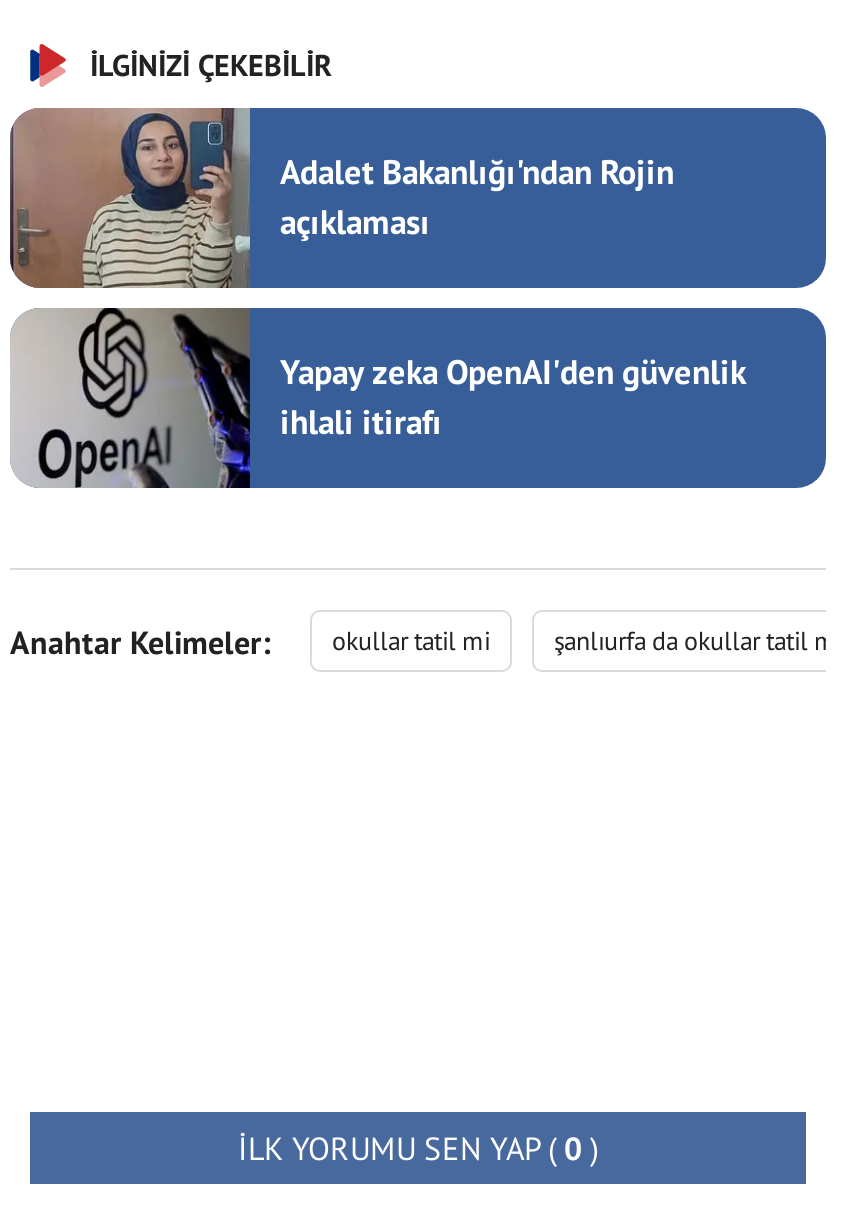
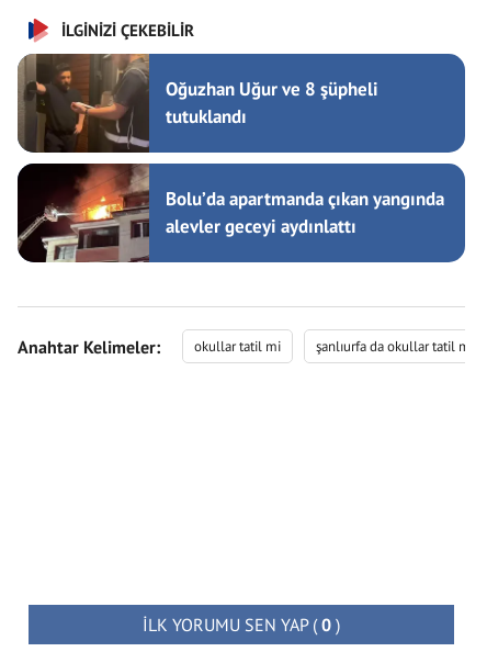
[10,106,674,290] [image] | Adalet Bakanlığı'ndan Rojin | açıklaması -> [21,53,378,154] [image] | Oğuzhan Uğur ve 8 şüpheli | tutuklandı
[10,306,746,490] [image] | Yapay zeka OpenAI'den güvenlik | ihlali itirafı -> [16,164,444,263] [image] | Bolu’da apartmanda çıkan yangında | alevler geceyi aydınlattı

